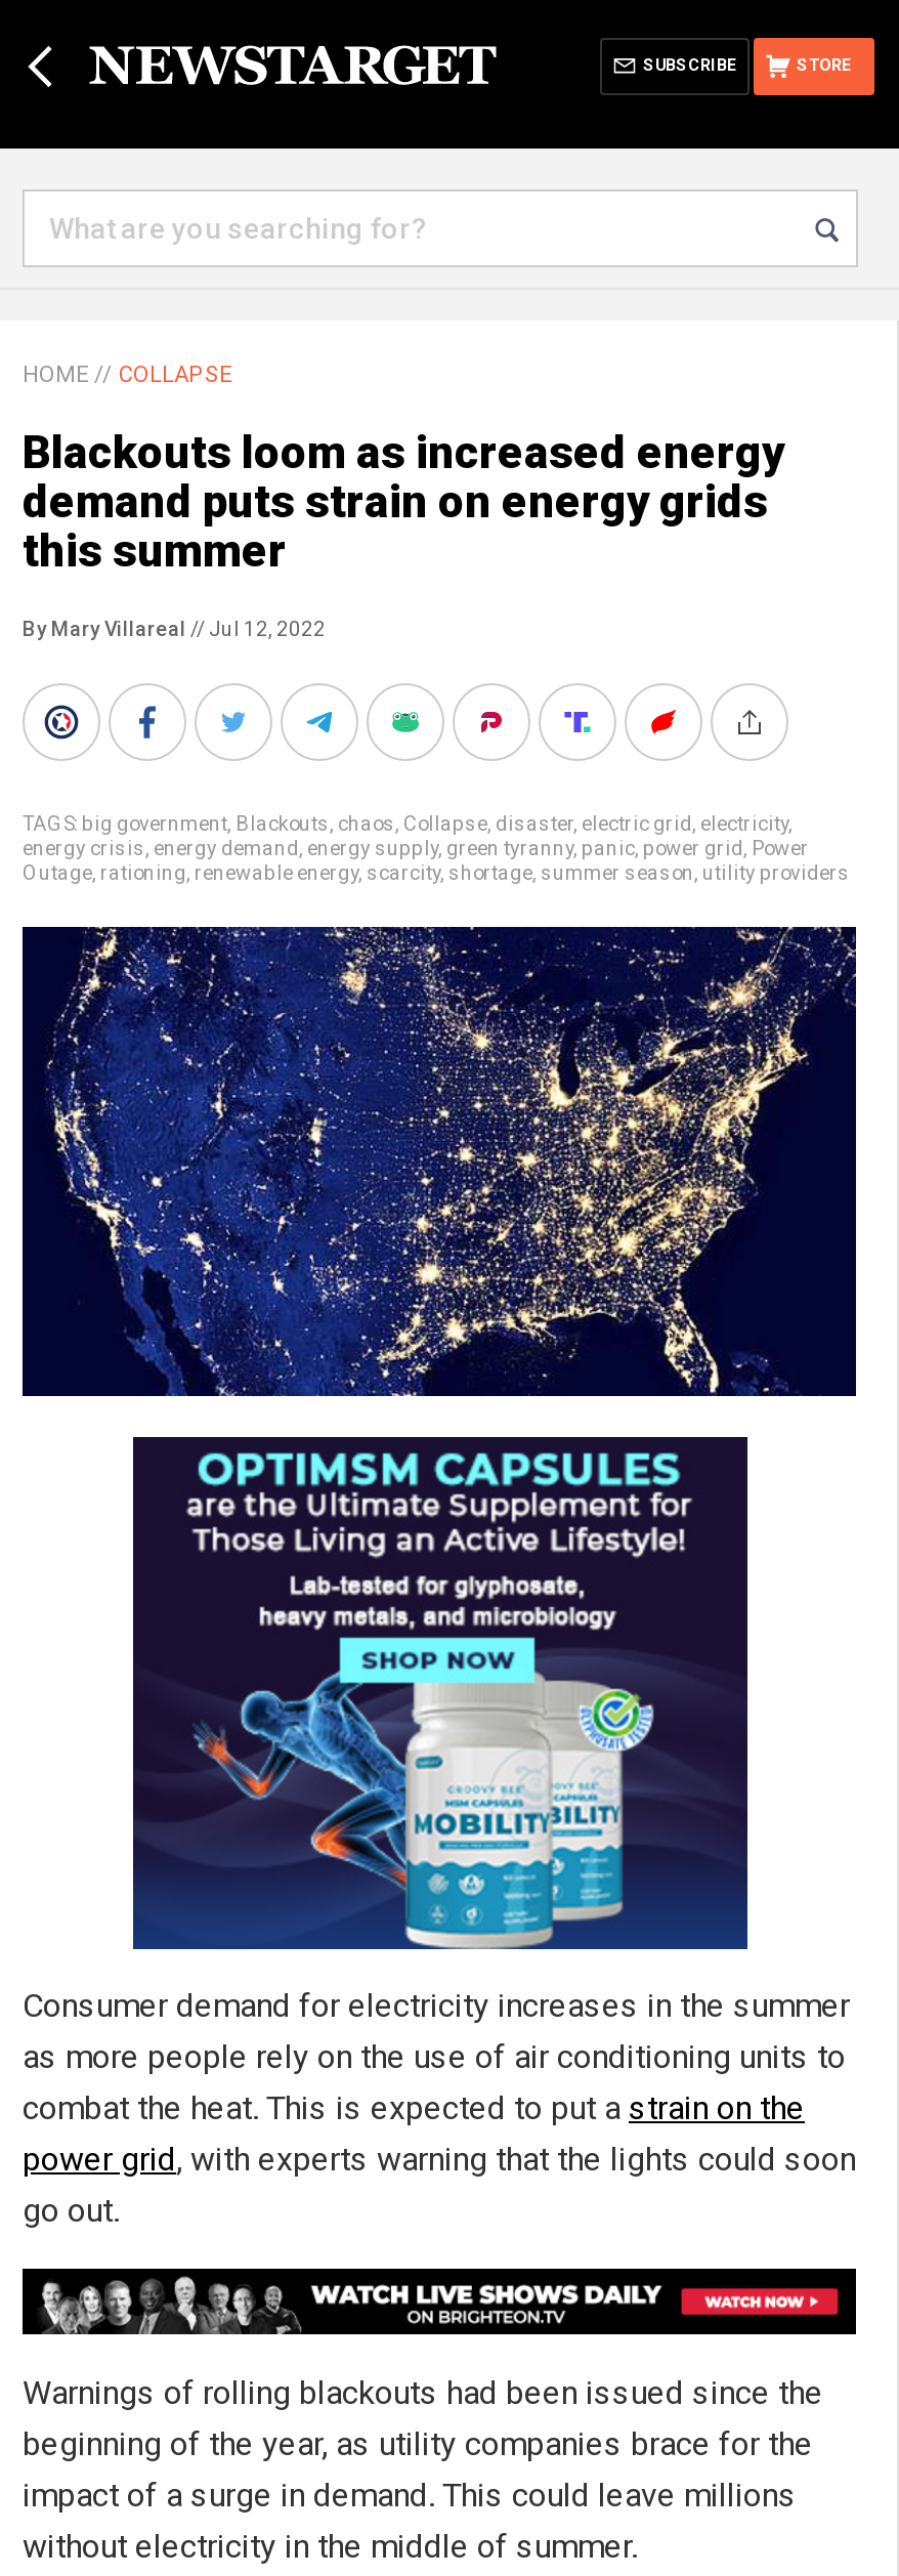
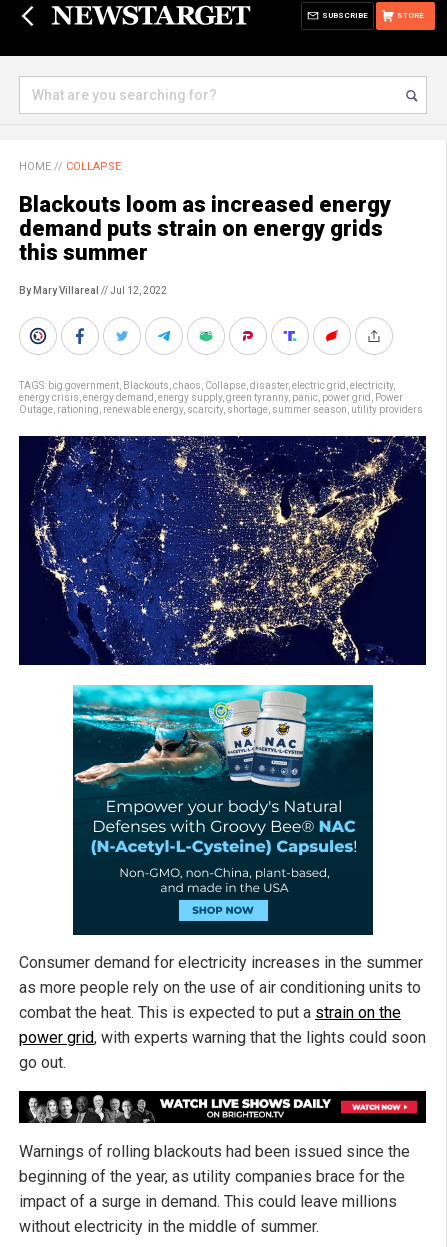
[131,1435,750,1949] [image] -> [72,684,374,935] [image]

